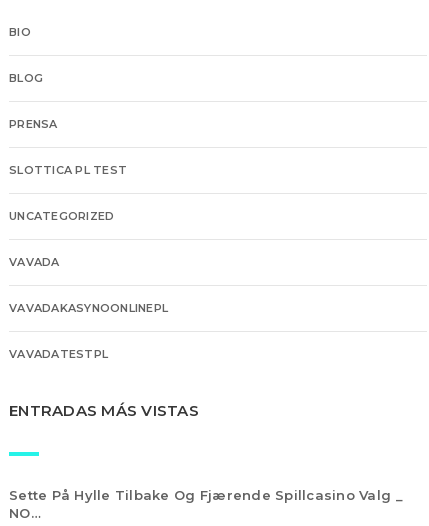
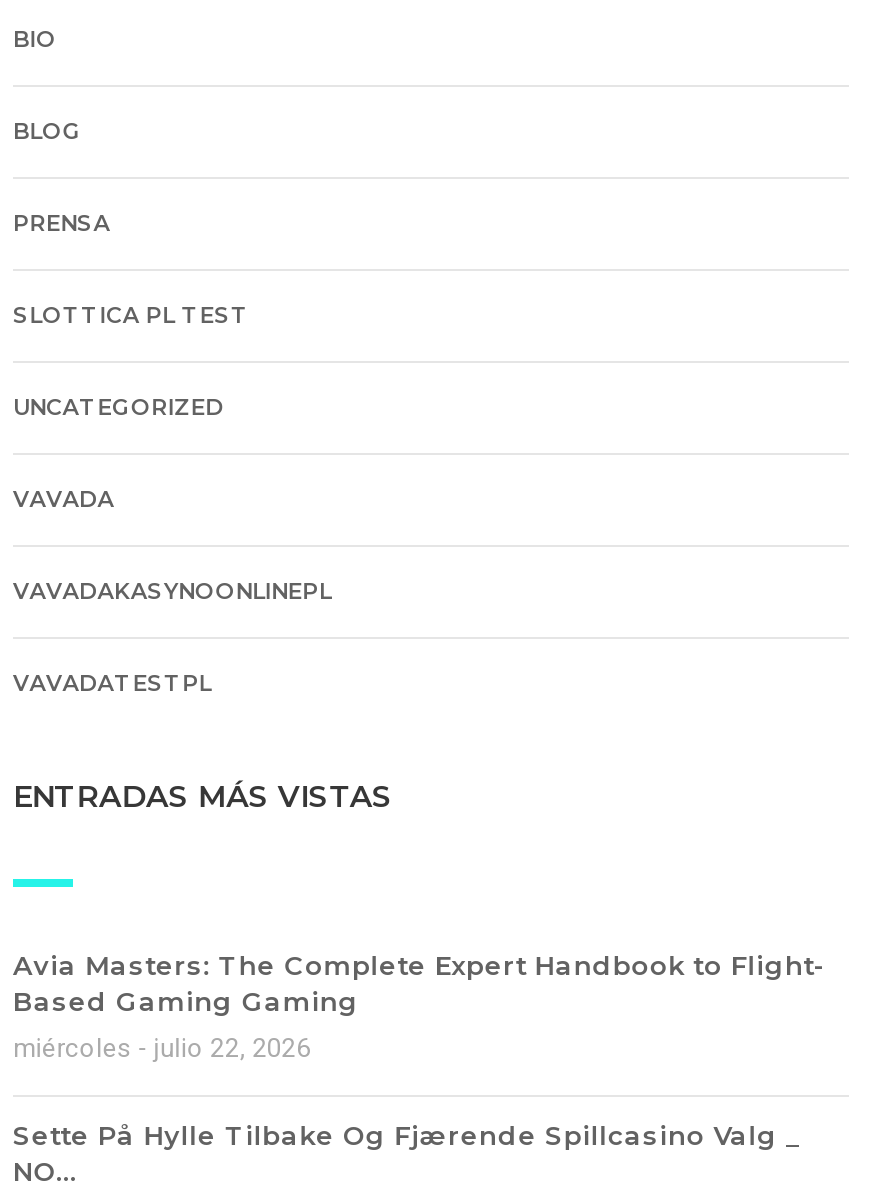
none -> [13,948,827,1062] Avia Masters: The Complete Expert Handbook to Flight- | Based Gaming Gaming | miércoles - julio 22, 2026

